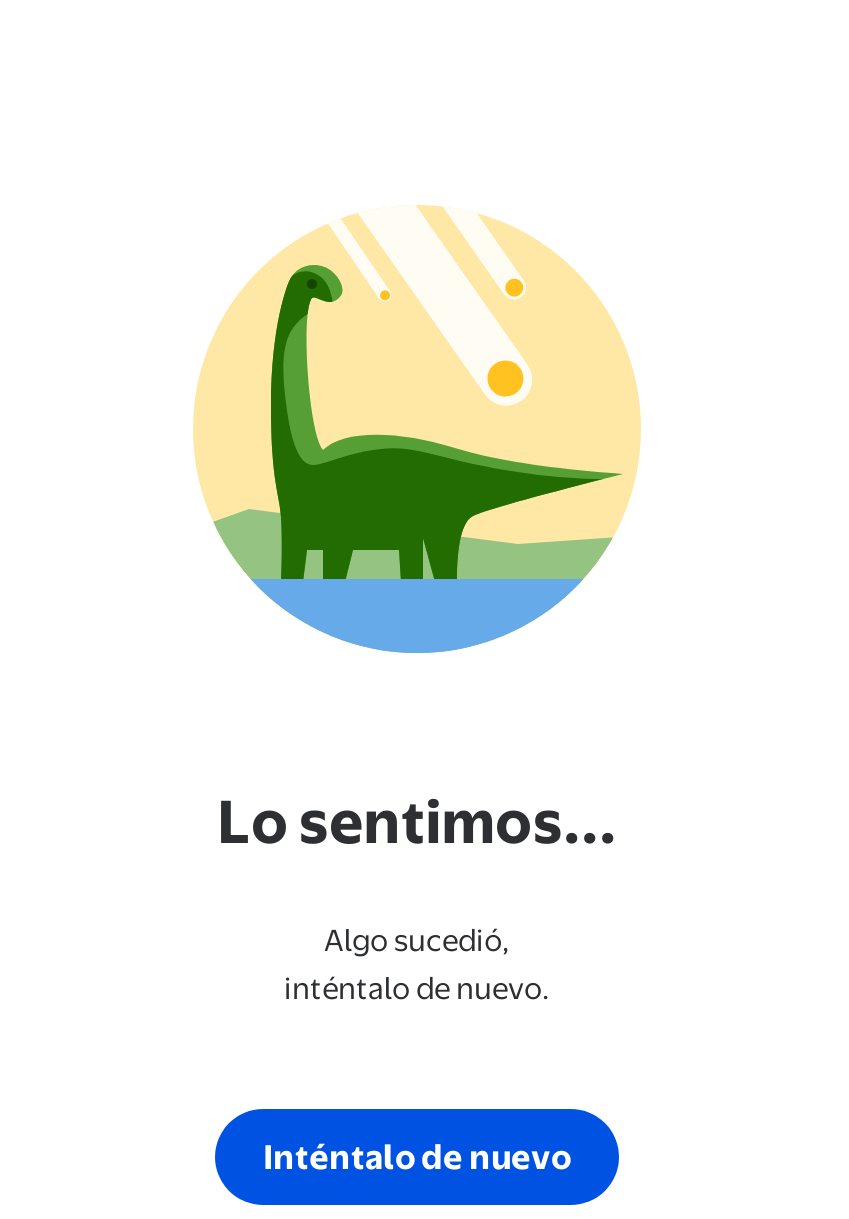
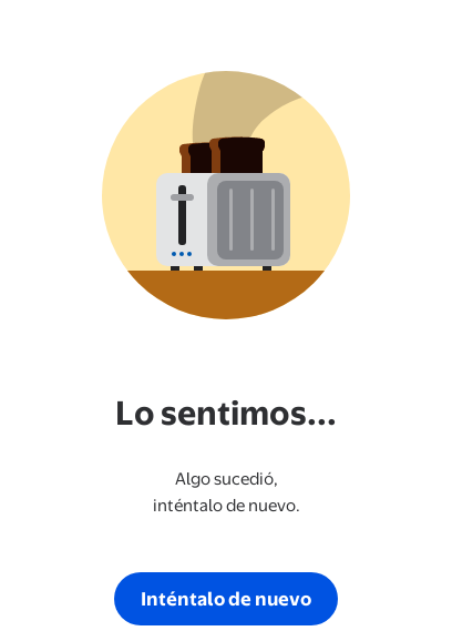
[213,207,621,655] [image] -> [114,71,336,320] [image]

